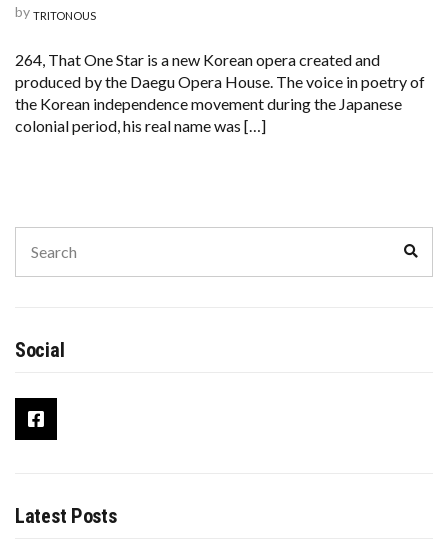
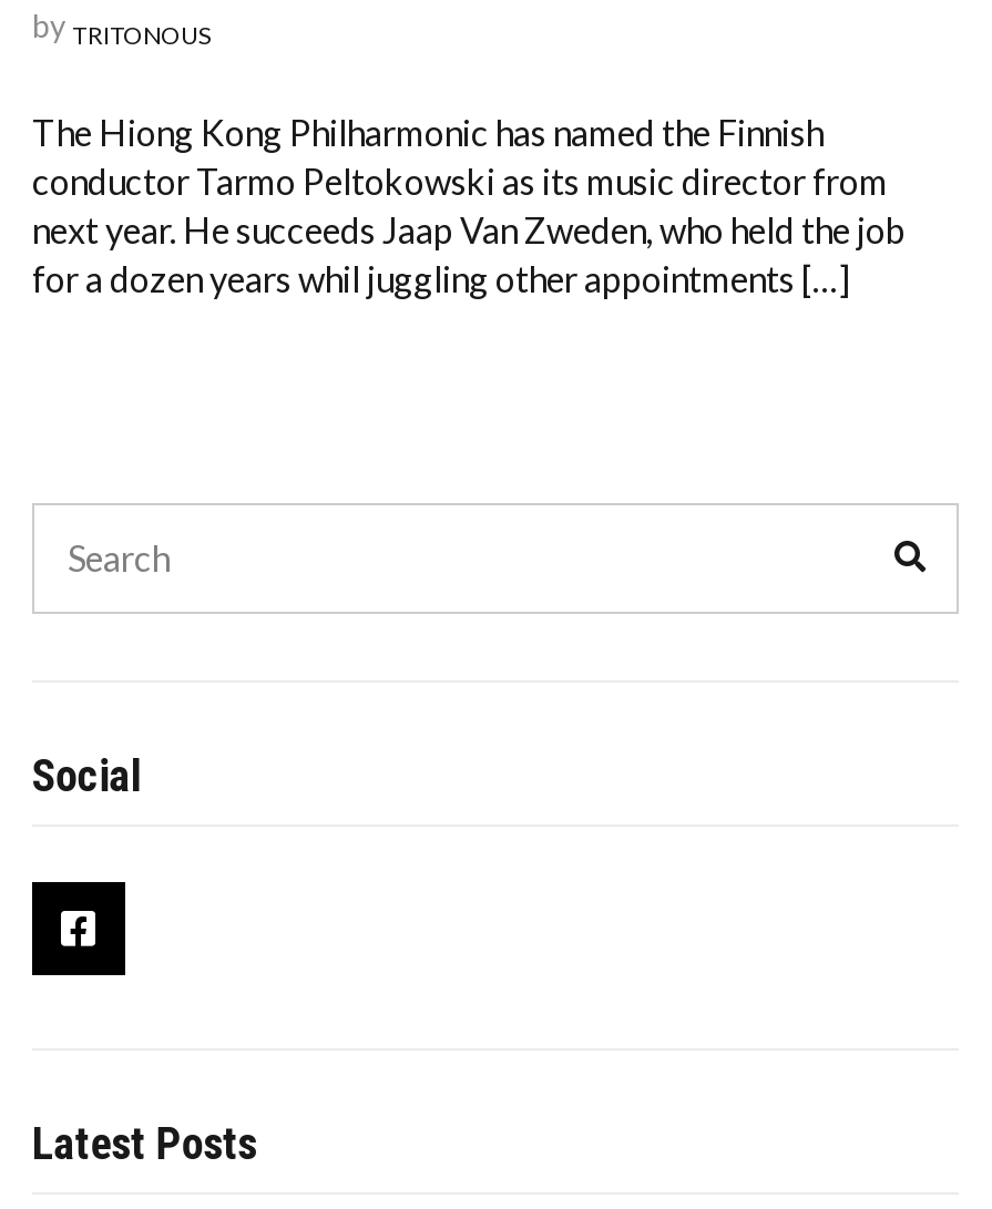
[15,50,425,135] 264, That One Star is a new Korean opera created and | produced by the Daegu Opera House. The voice in poetry of | the Korean independence movement during the Japanese | colonial period, his real name was […] -> [32,111,908,299] The Hiong Kong Philharmonic has named the Finnish | conductor Tarmo Peltokowski as its music director from | next year. He succeeds Jaap Van Zweden, who held the job | for a dozen years whil juggling other appointments […]

